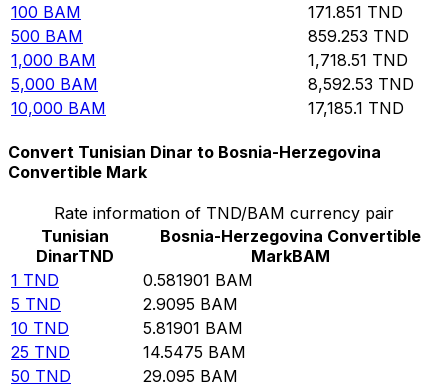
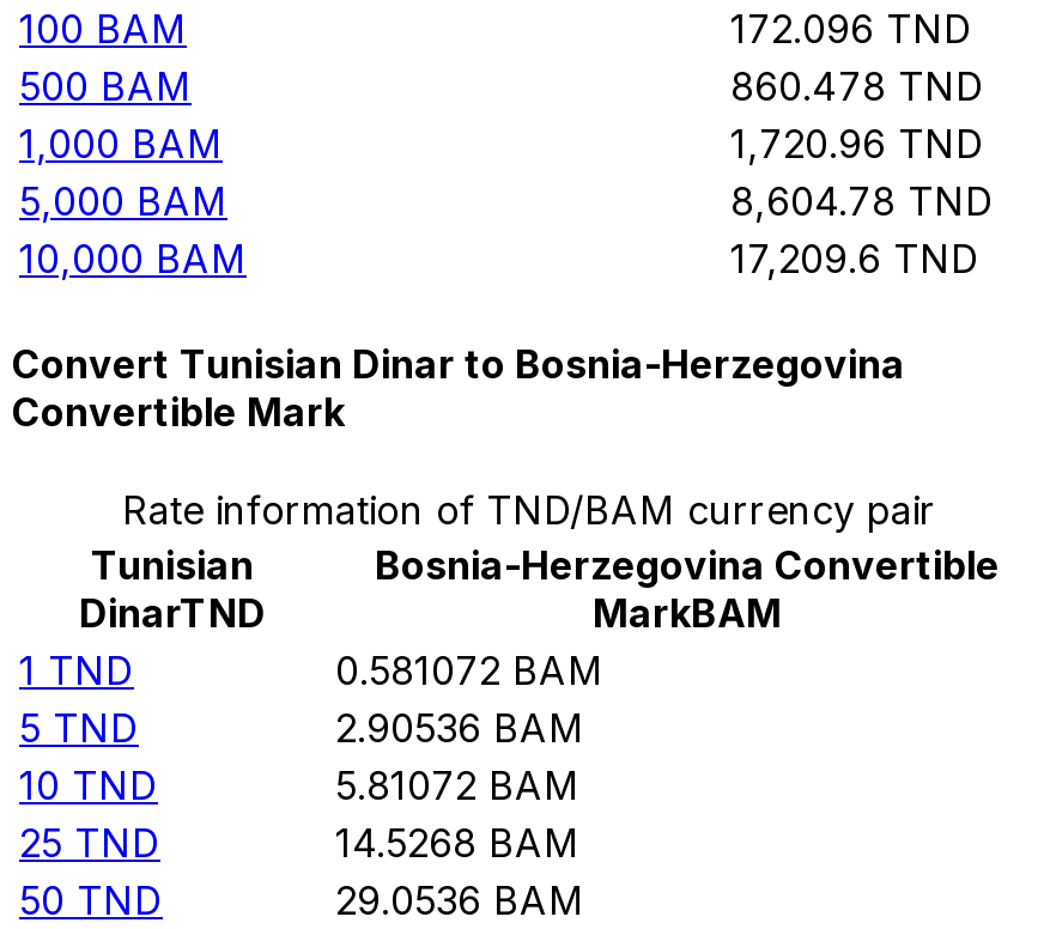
[308,2,403,22] 171.851 TND -> [730,4,972,52] 172.096 TND
[308,26,409,46] 859.253 TND -> [730,62,984,110] 860.478 TND
[308,50,408,70] 1,718.51 TND -> [730,119,984,167] 1,720.96 TND
[308,74,414,94] 8,592.53 TND -> [730,177,994,225] 8,604.78 TND
[308,98,404,118] 17,185.1 TND -> [730,234,979,282] 17,209.6 TND
[143,270,253,290] 0.581901 BAM -> [335,647,603,695] 0.581072 BAM
[143,294,238,314] 2.9095 BAM -> [335,705,584,753] 2.90536 BAM
[143,318,243,338] 5.81901 BAM -> [335,762,579,810] 5.81072 BAM
[143,342,246,362] 14.5475 BAM -> [335,820,579,867] 14.5268 BAM
[143,366,238,386] 29.095 BAM -> [335,877,584,925] 29.0536 BAM

